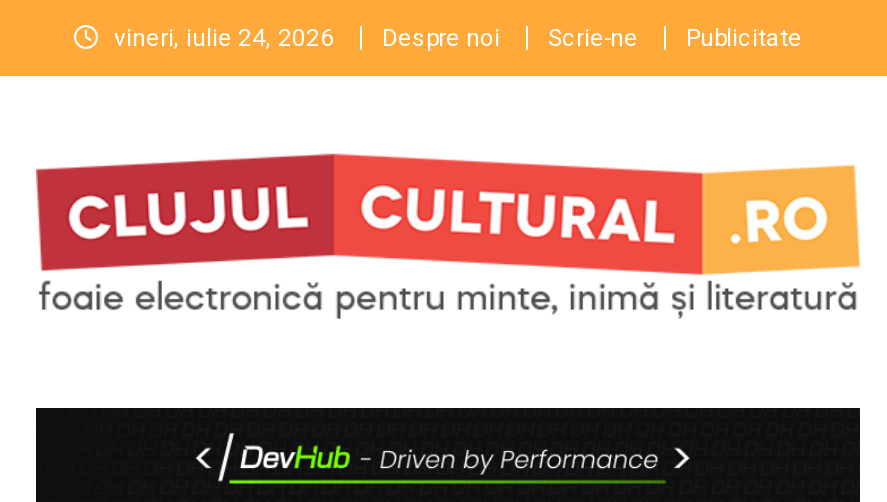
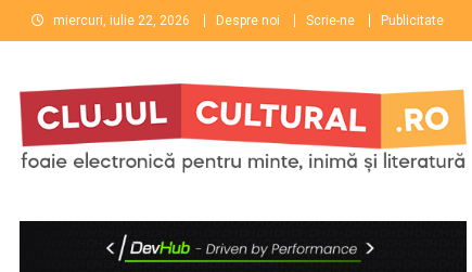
[114,24,334,52] vineri, iulie 24, 2026 -> [53,13,190,28] miercuri, iulie 22, 2026

